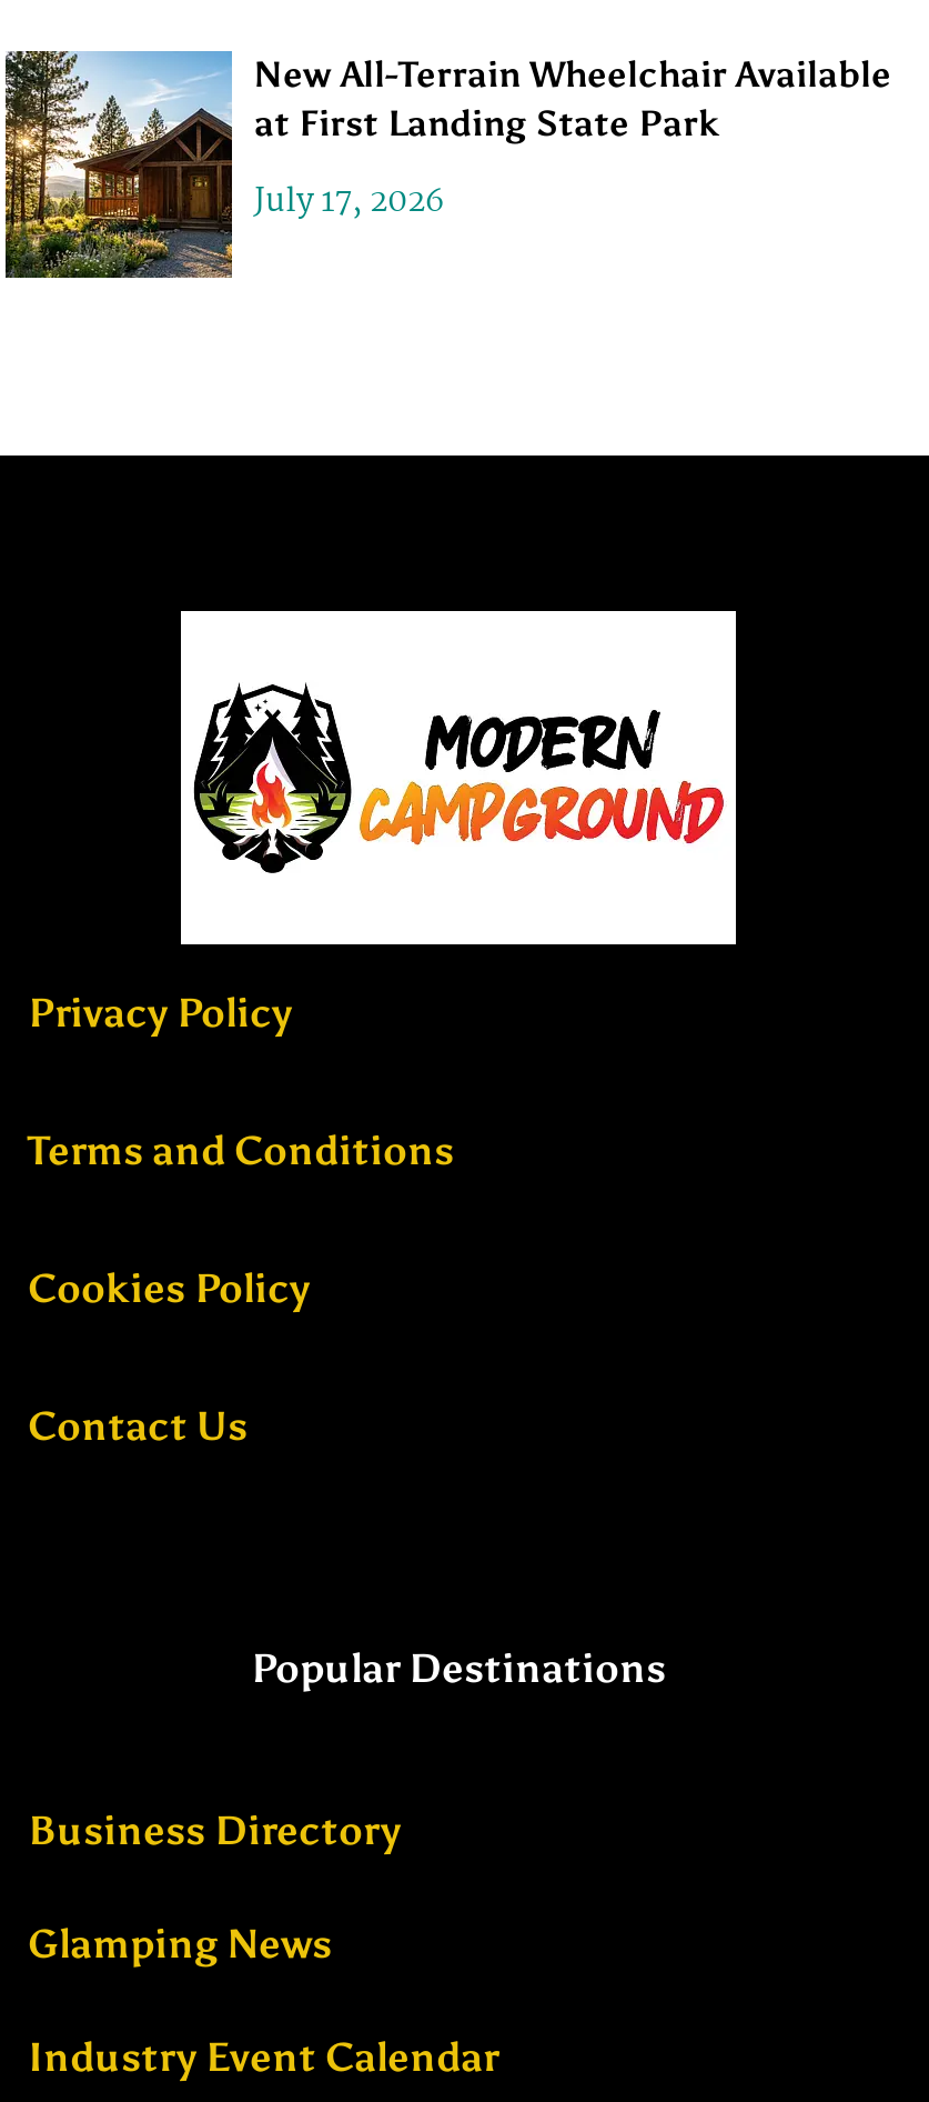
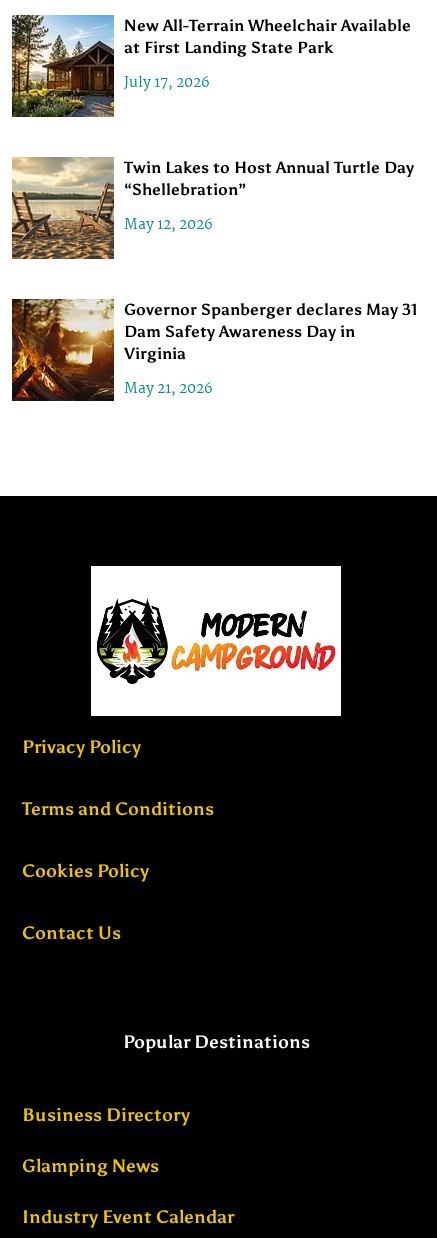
none -> [11,156,414,260] [image] | Twin Lakes to Host Annual Turtle Day | “Shellebration” | May 12, 2026
none -> [11,298,418,416] [image] | Governor Spanberger declares May 31 | Dam Safety Awareness Day in | Virginia | May 21, 2026

